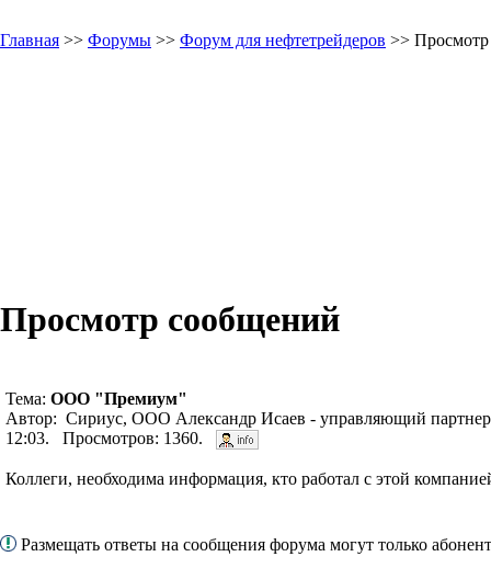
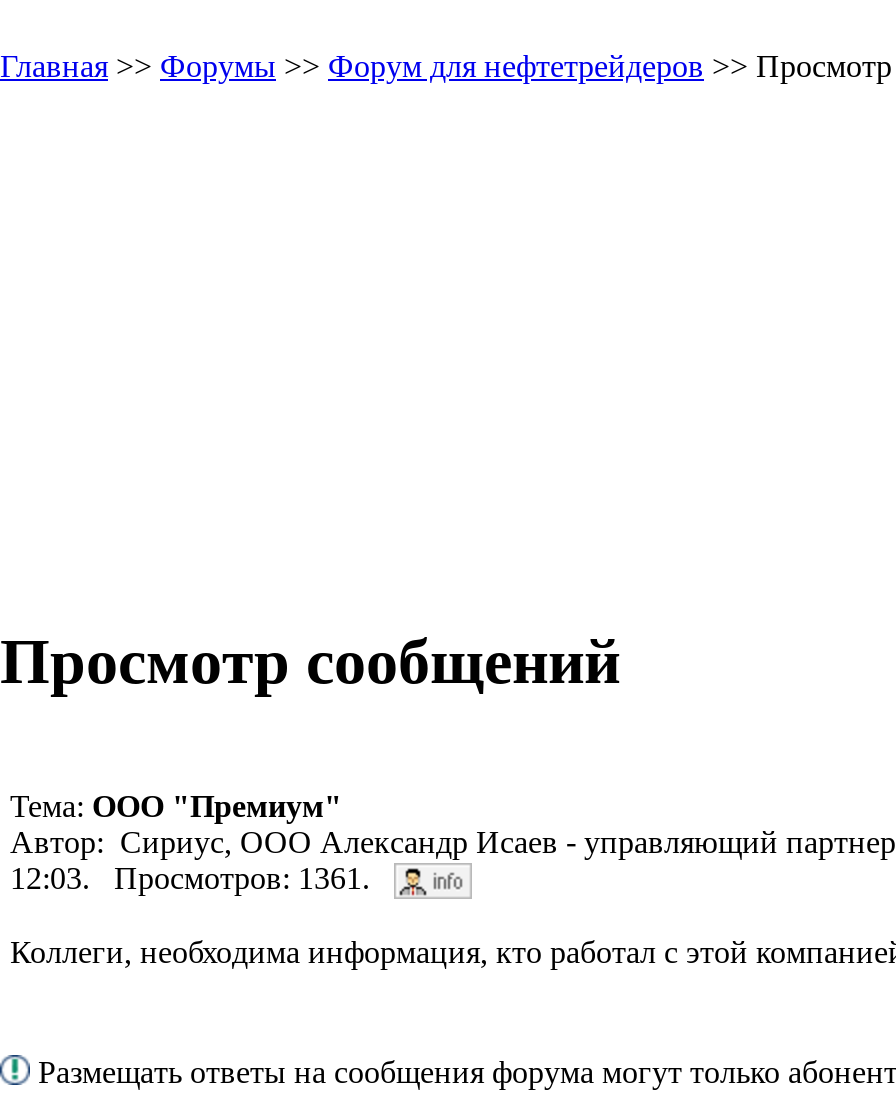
[5,429,216,447] 12:03. Просмотров: 1360. -> [10,861,394,895] 12:03. Просмотров: 1361.

